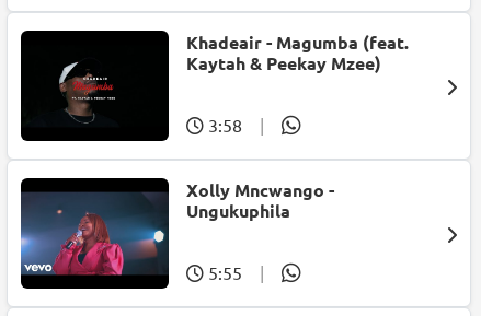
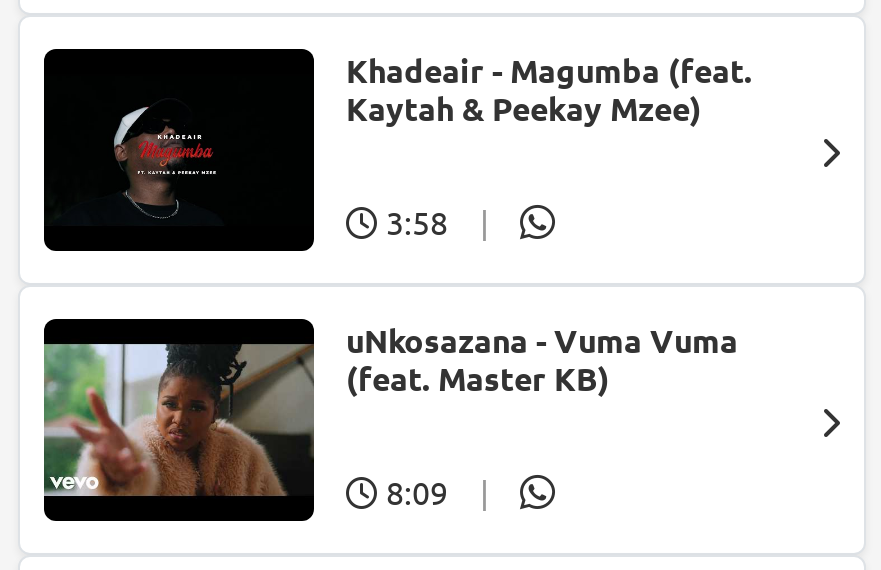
[20,178,334,276] [image] | Xolly Mncwango - | Ungukuphila -> [42,319,738,497] [image] | uNkosazana - Vuma Vuma | (feat. Master KB)
[208,261,242,283] 5:55 -> [386,471,448,511] 8:09

